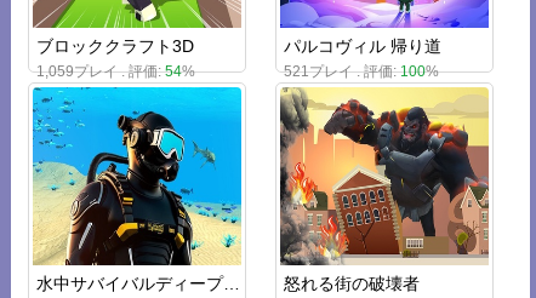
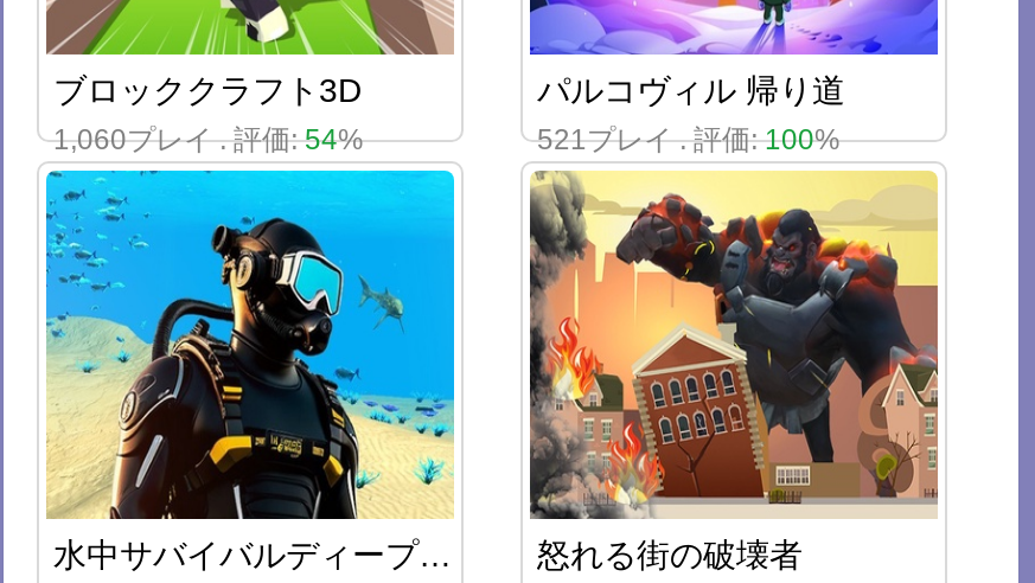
[36,63,195,80] 1,059プレイ . 評価: 54% -> [53,123,364,156] 1,060プレイ . 評価: 54%

